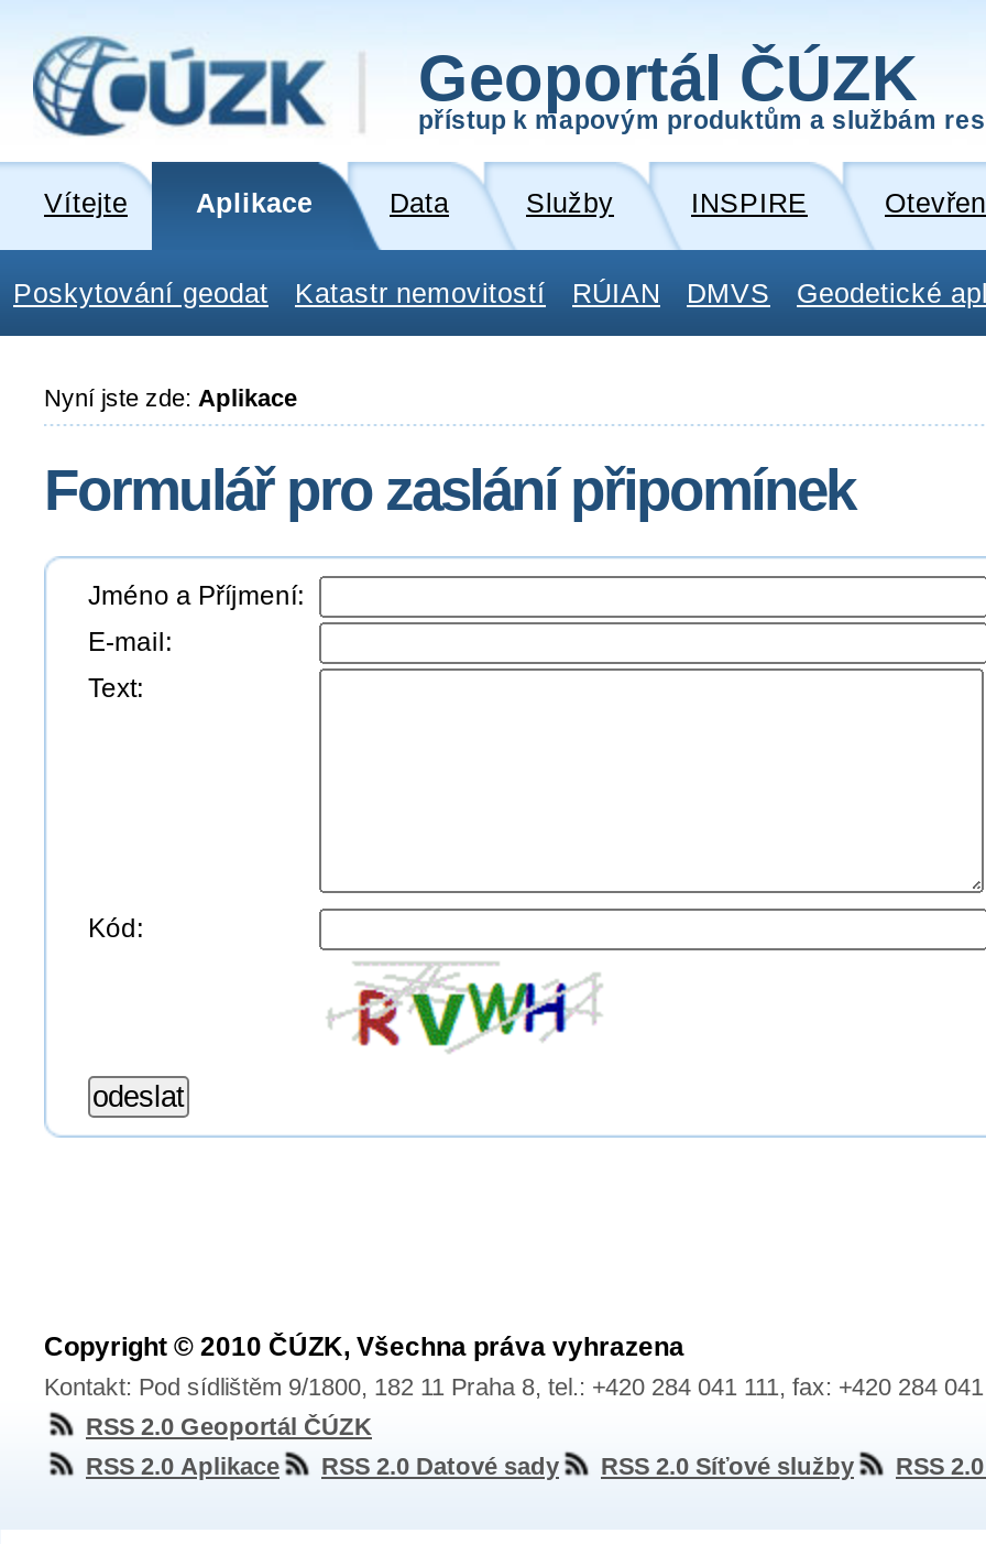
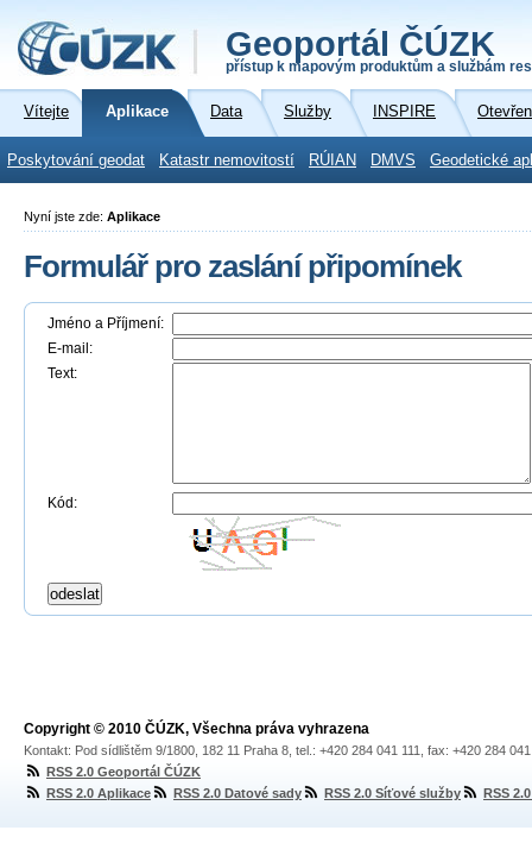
[328,961,601,1052] [image] -> [191,518,338,571] [image]

